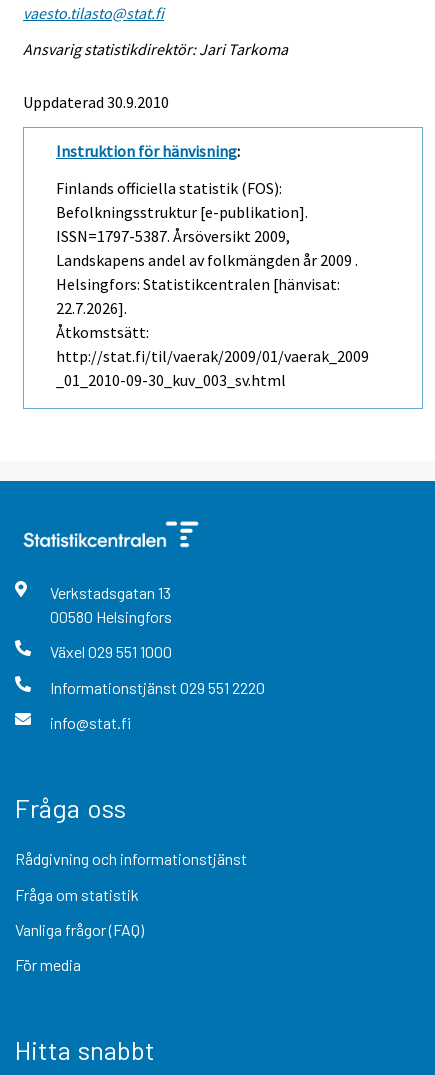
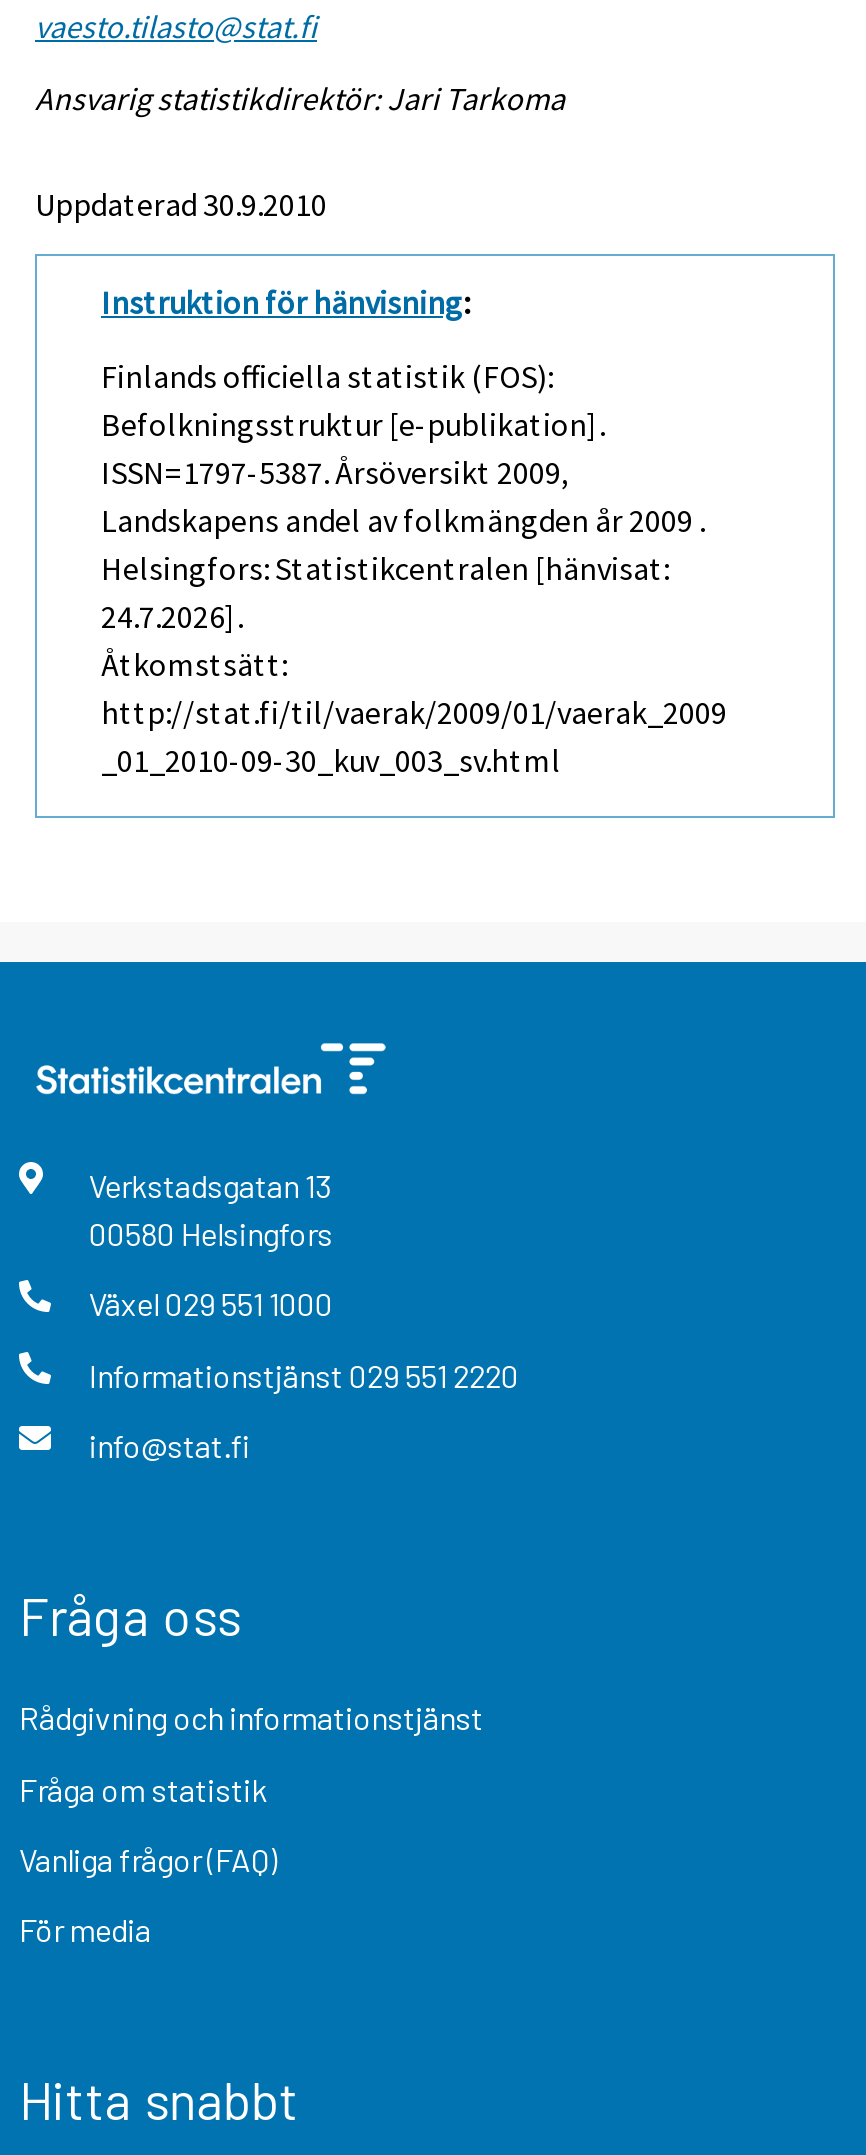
[56,298,127,318] 22.7.2026]. -> [101,596,243,636] 24.7.2026].

